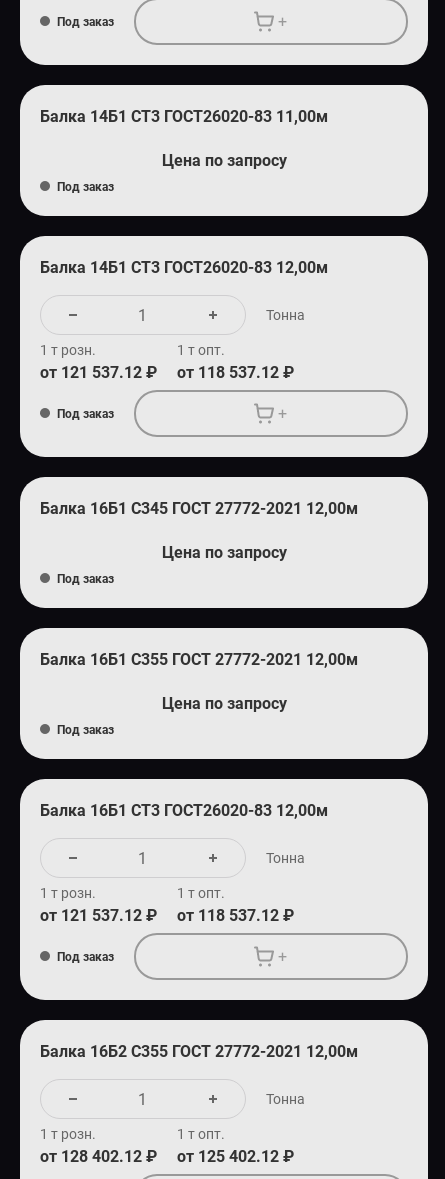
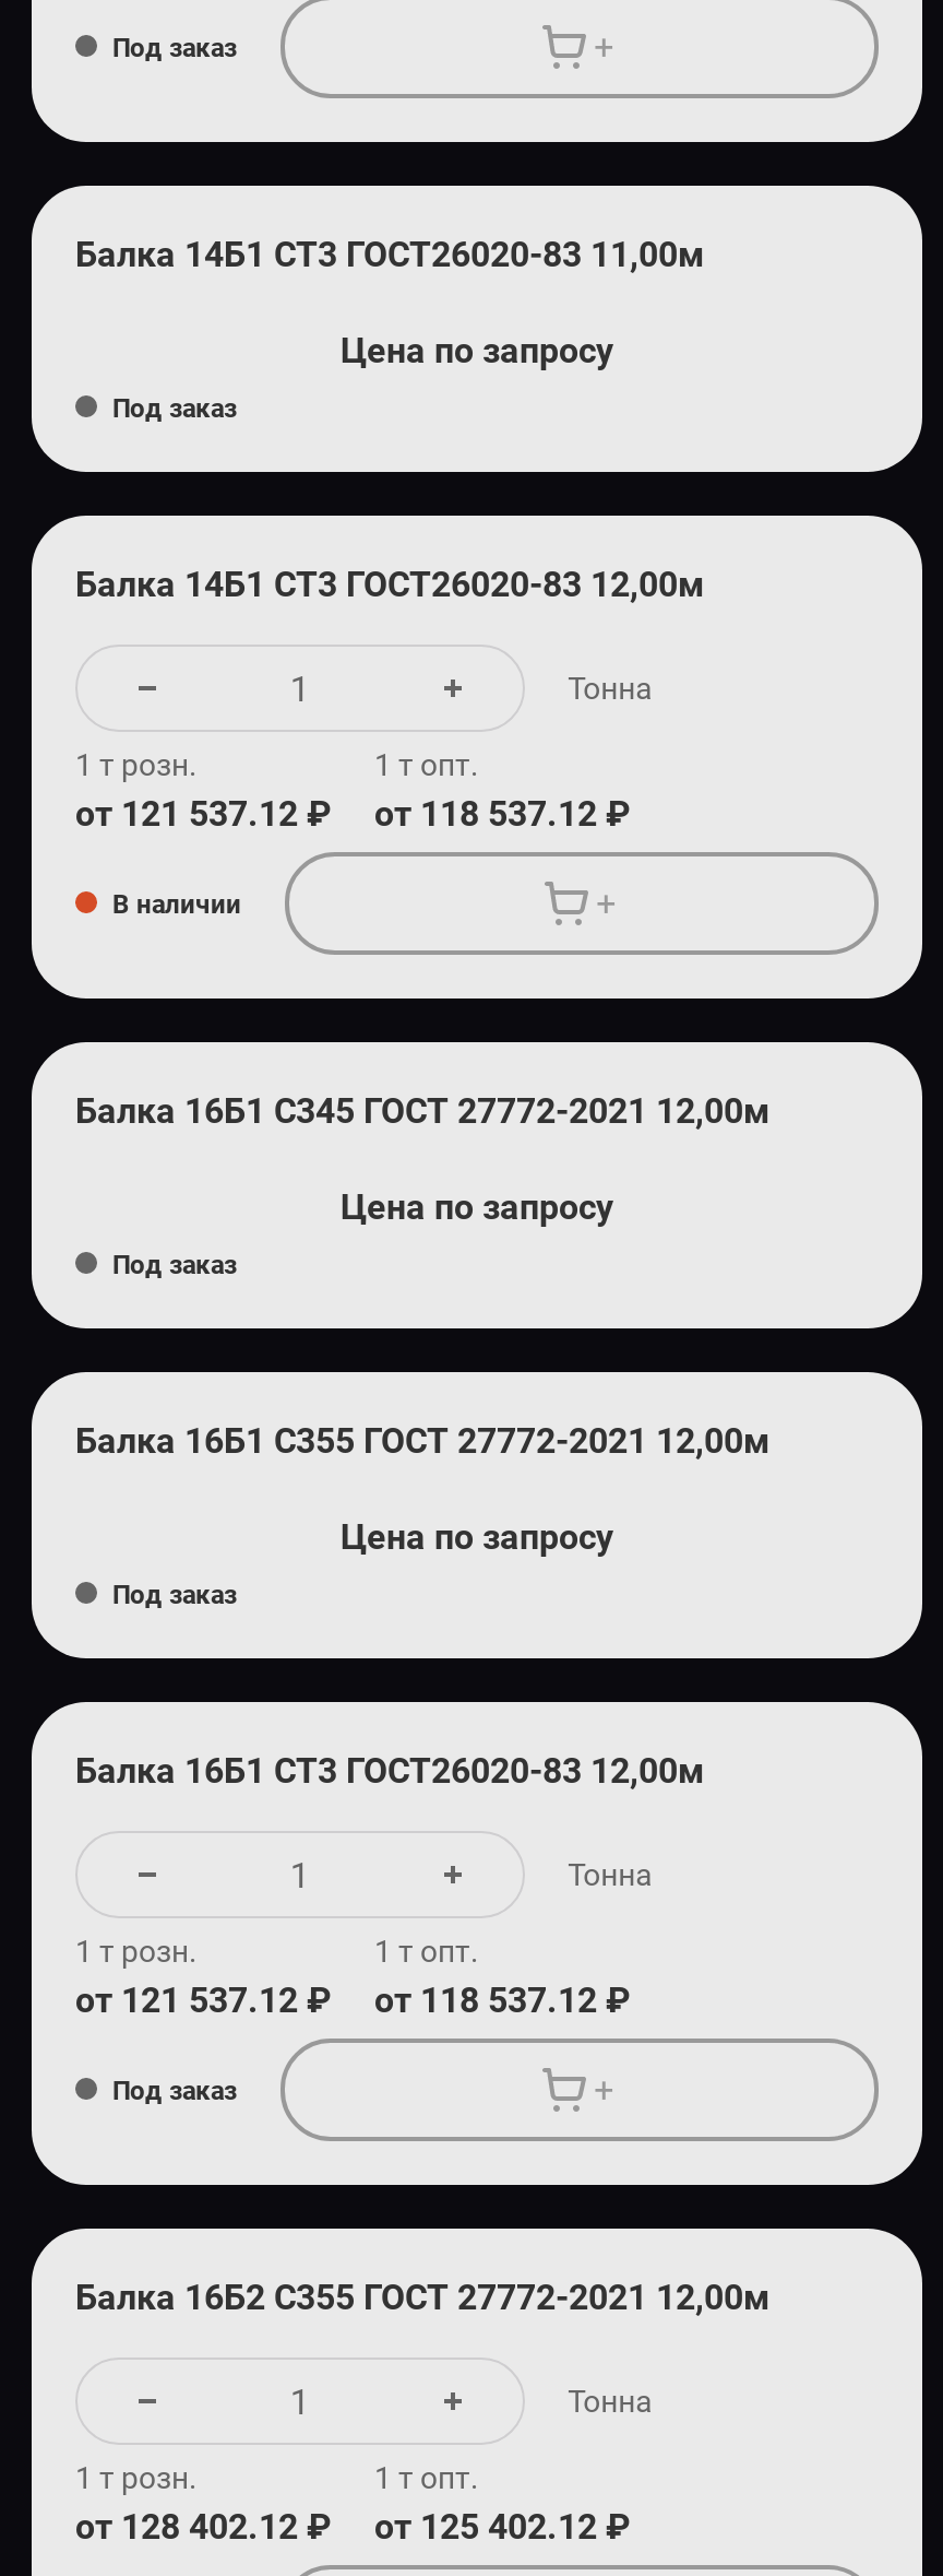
[57,406,114,420] Под заказ -> [112,888,241,919] В наличии

